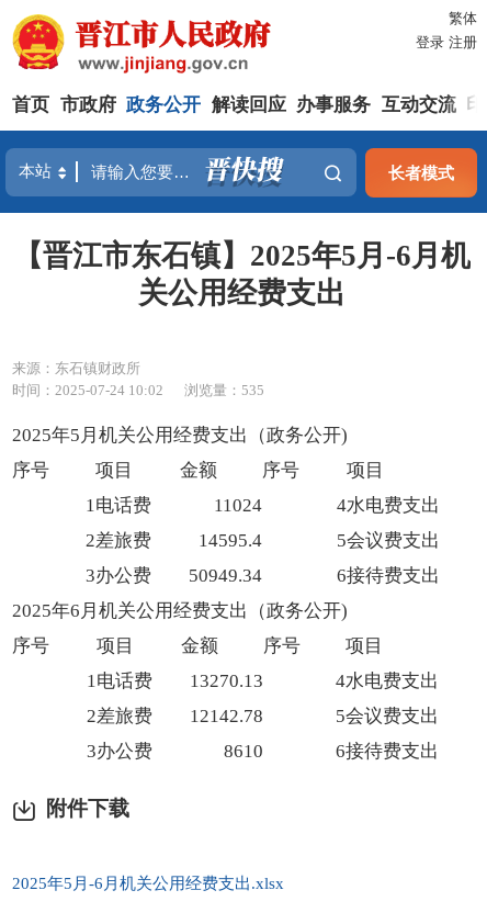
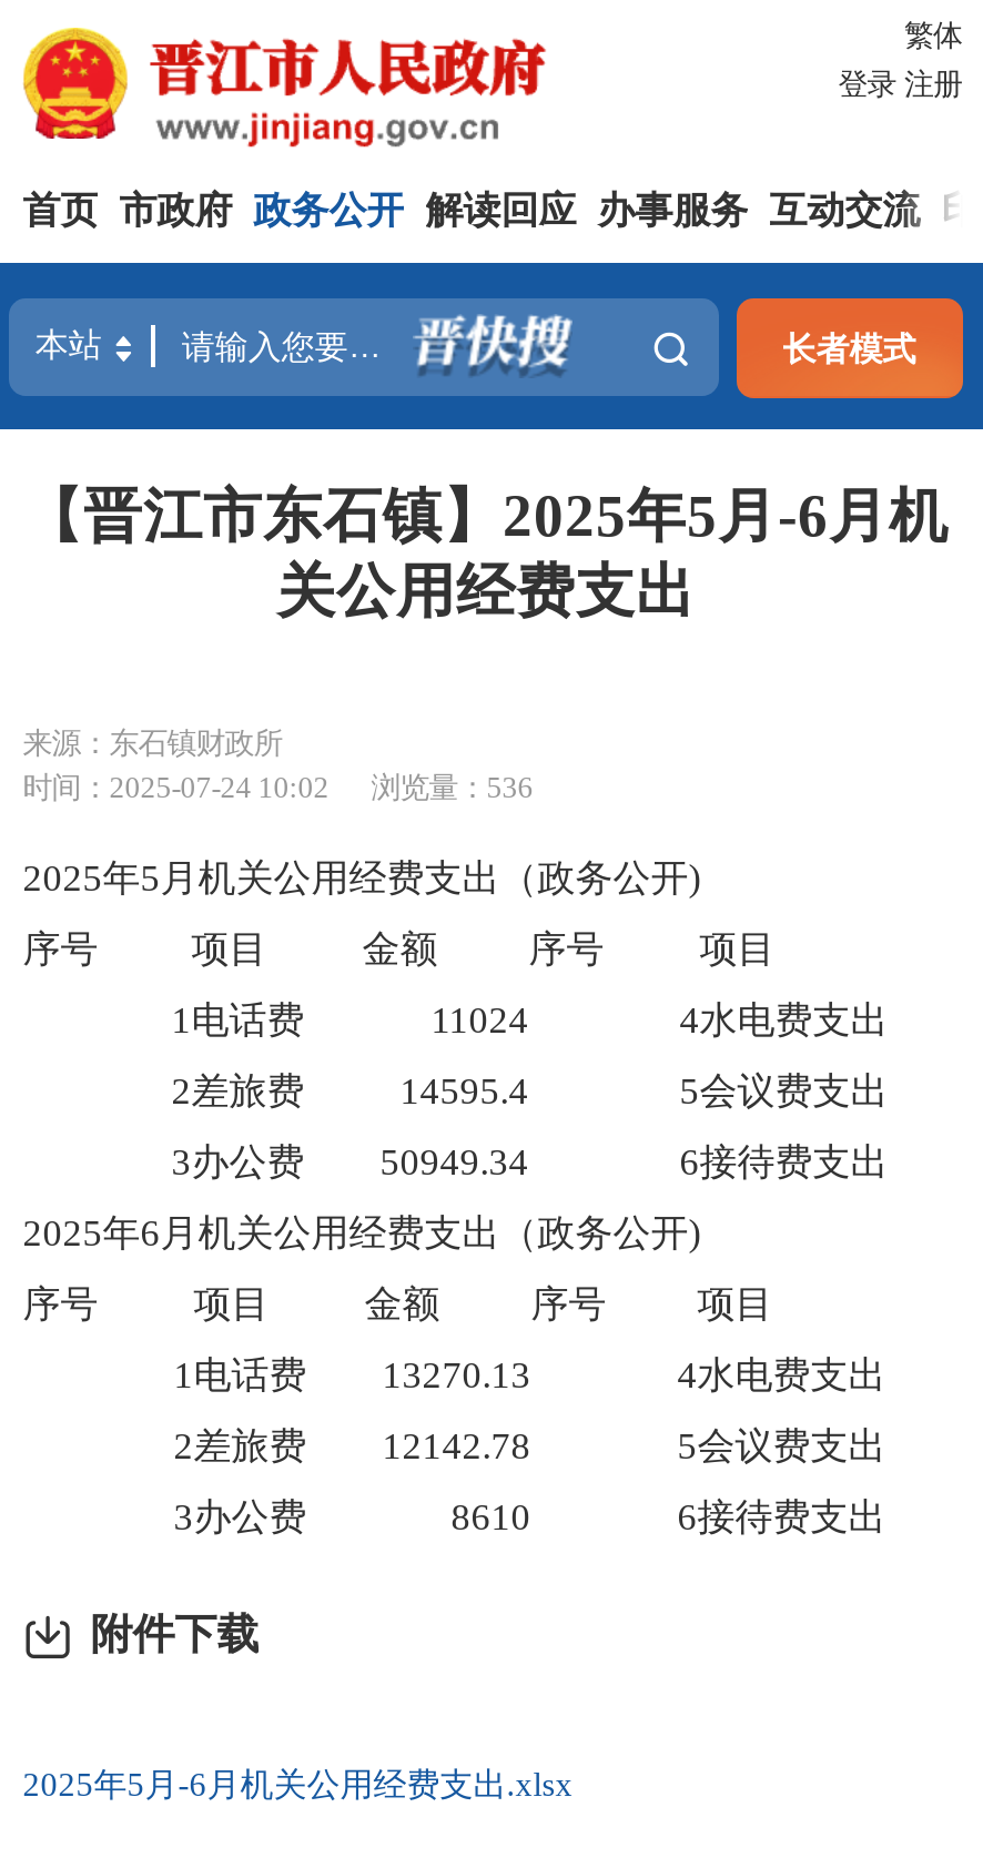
[12,382,265,399] 时间：2025-07-24 10:02 浏览量：535 -> [23,771,533,805] 时间：2025-07-24 10:02 浏览量：536

